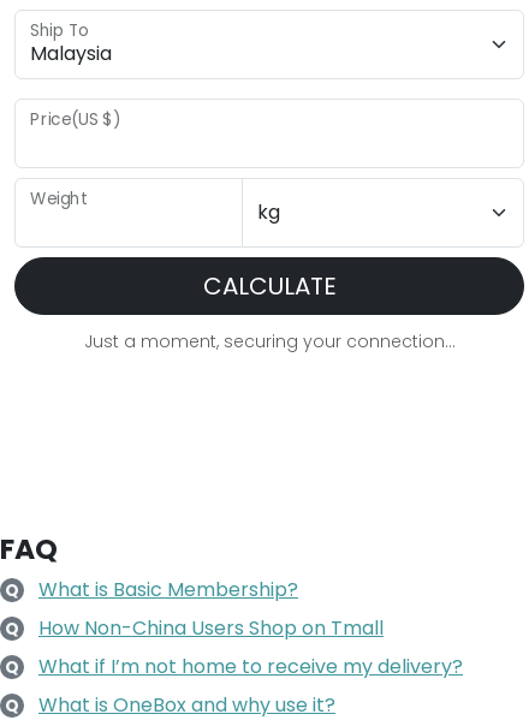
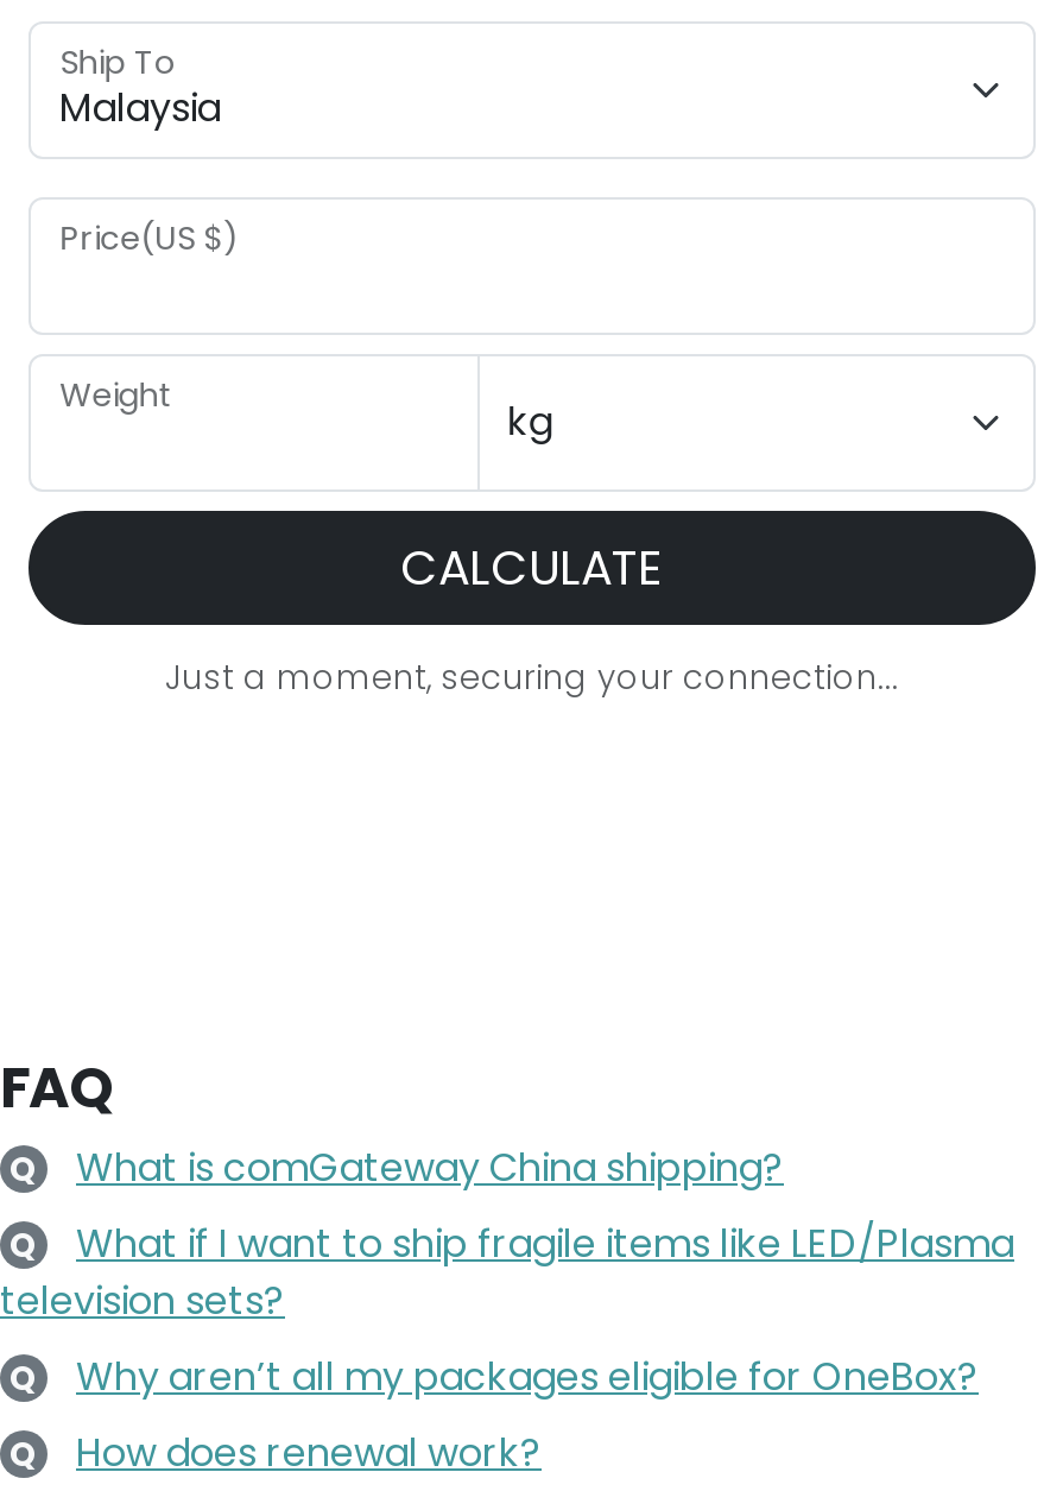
[38,576,298,603] What is Basic Membership? -> [76,1141,784,1195] What is comGateway China shipping?
[38,614,384,642] How Non-China Users Shop on Tmall -> [0,1217,1014,1328] What if I want to ship fragile items like LED/Plasma | television sets?
[38,653,463,680] What if I’m not home to receive my delivery? -> [76,1350,979,1404] Why aren’t all my packages eligible for OneBox?
[38,691,335,719] What is OneBox and why use it? -> [76,1426,542,1480] How does renewal work?

